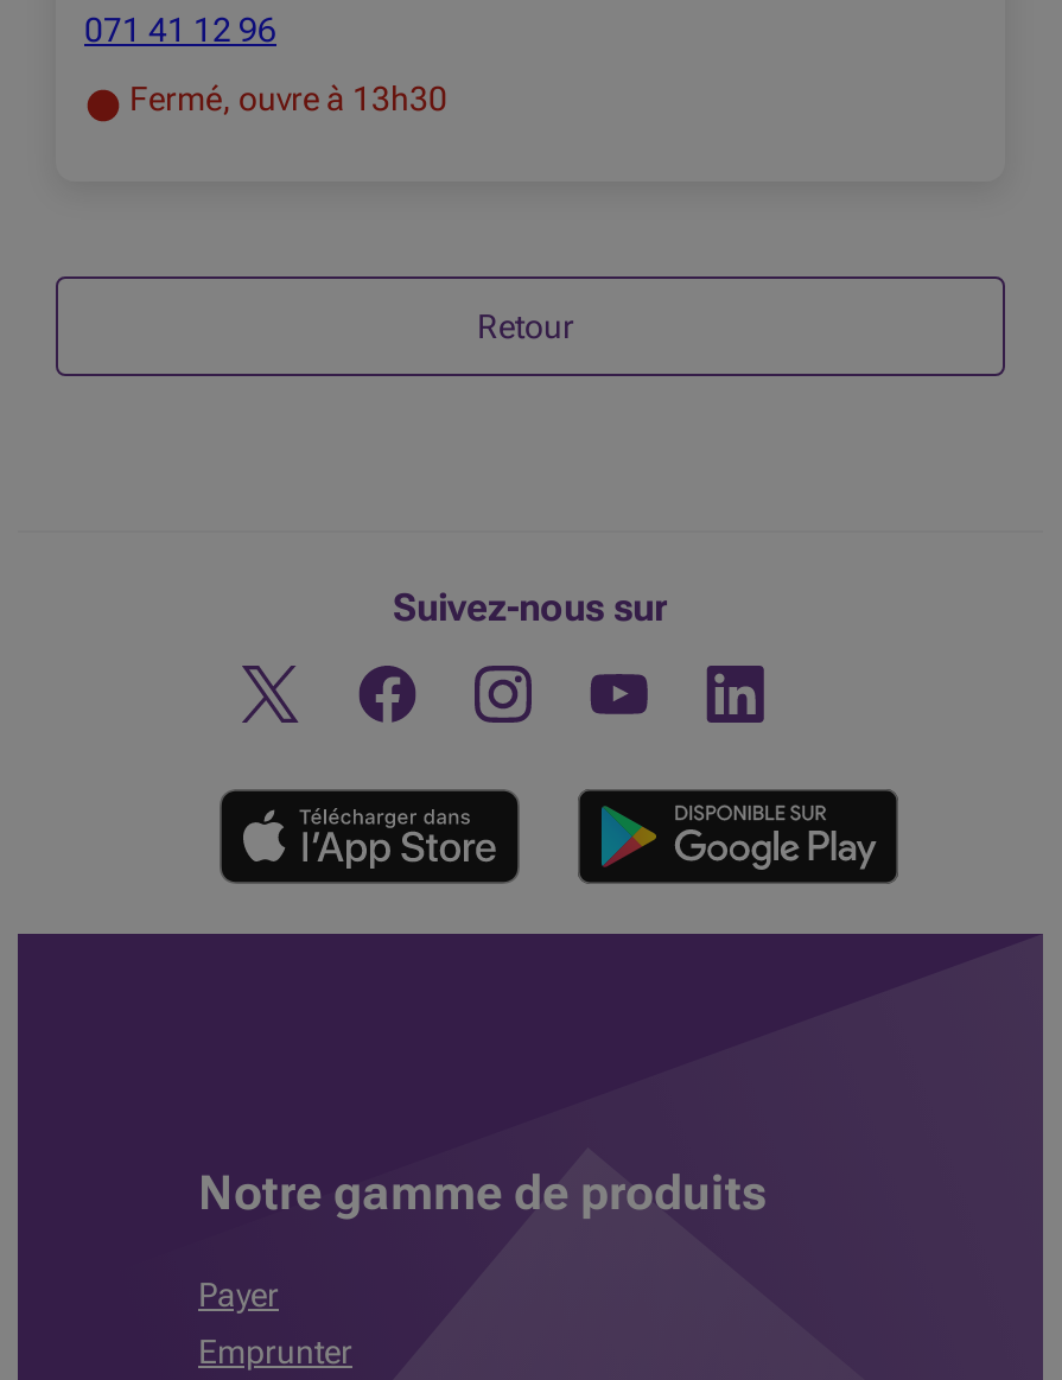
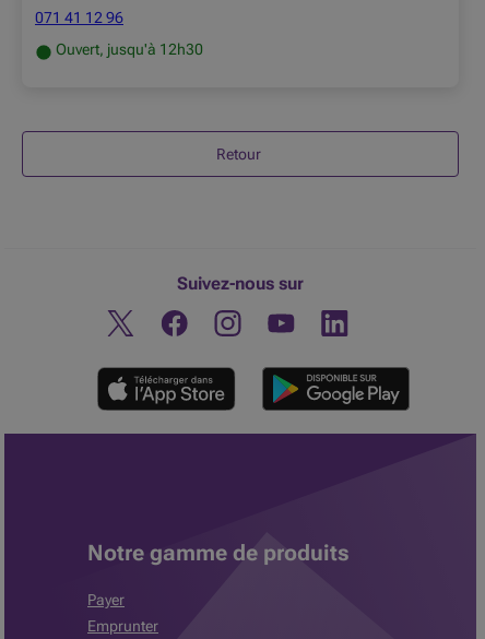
[129,80,447,117] Fermé, ouvre à 13h30 -> [56,40,203,58] Ouvert, jusqu'à 12h30

